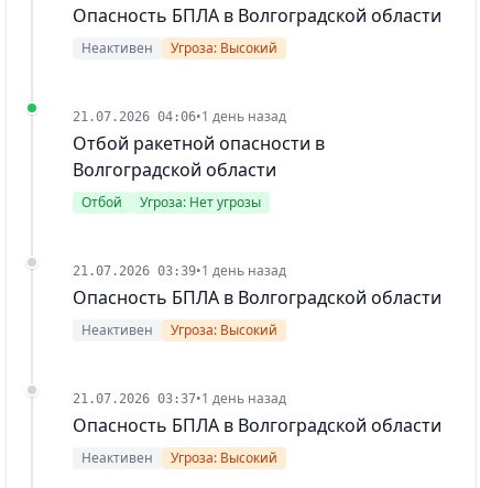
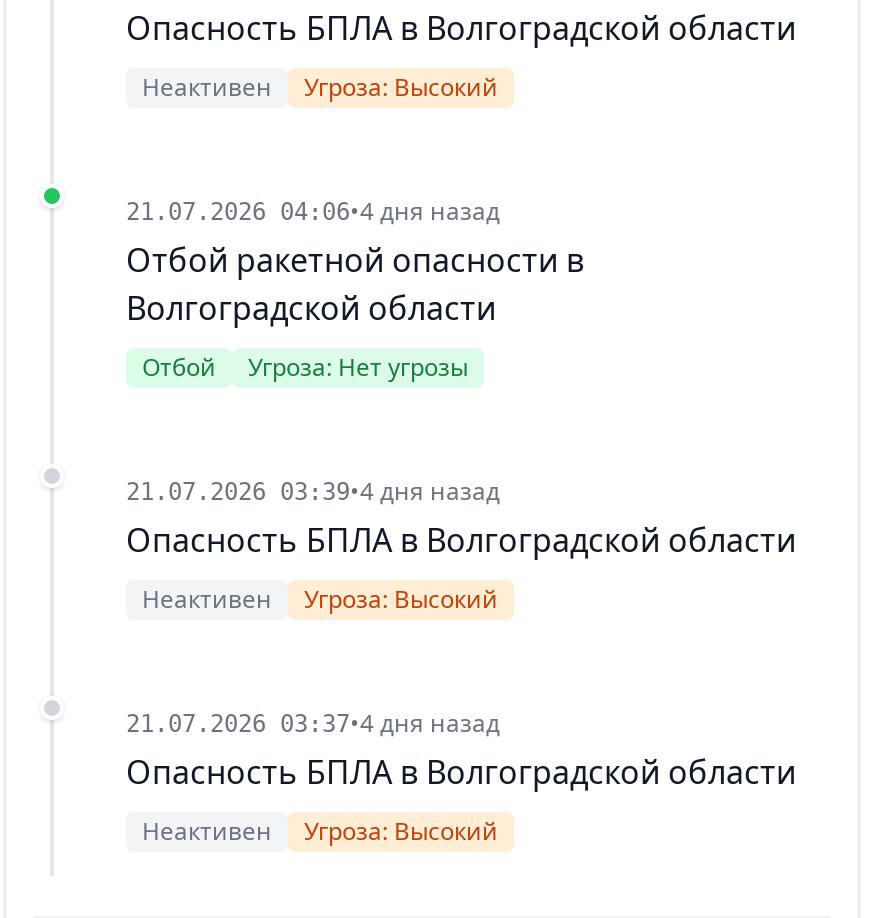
[73,107,286,126] 21.07.2026 04:06•1 день назад -> [126,195,500,229] 21.07.2026 04:06•4 дня назад
[73,262,286,280] 21.07.2026 03:39•1 день назад -> [126,475,500,509] 21.07.2026 03:39•4 дня назад
[73,389,286,408] 21.07.2026 03:37•1 день назад -> [126,707,500,741] 21.07.2026 03:37•4 дня назад

